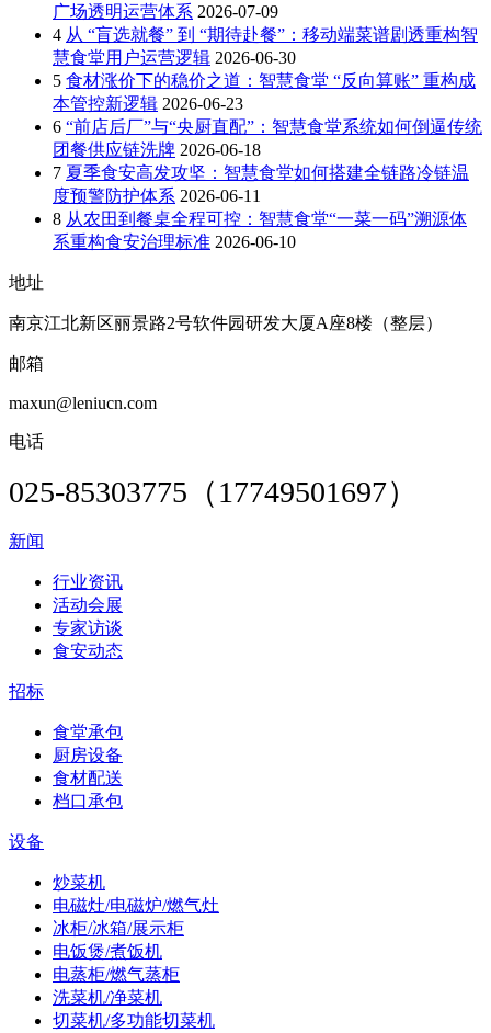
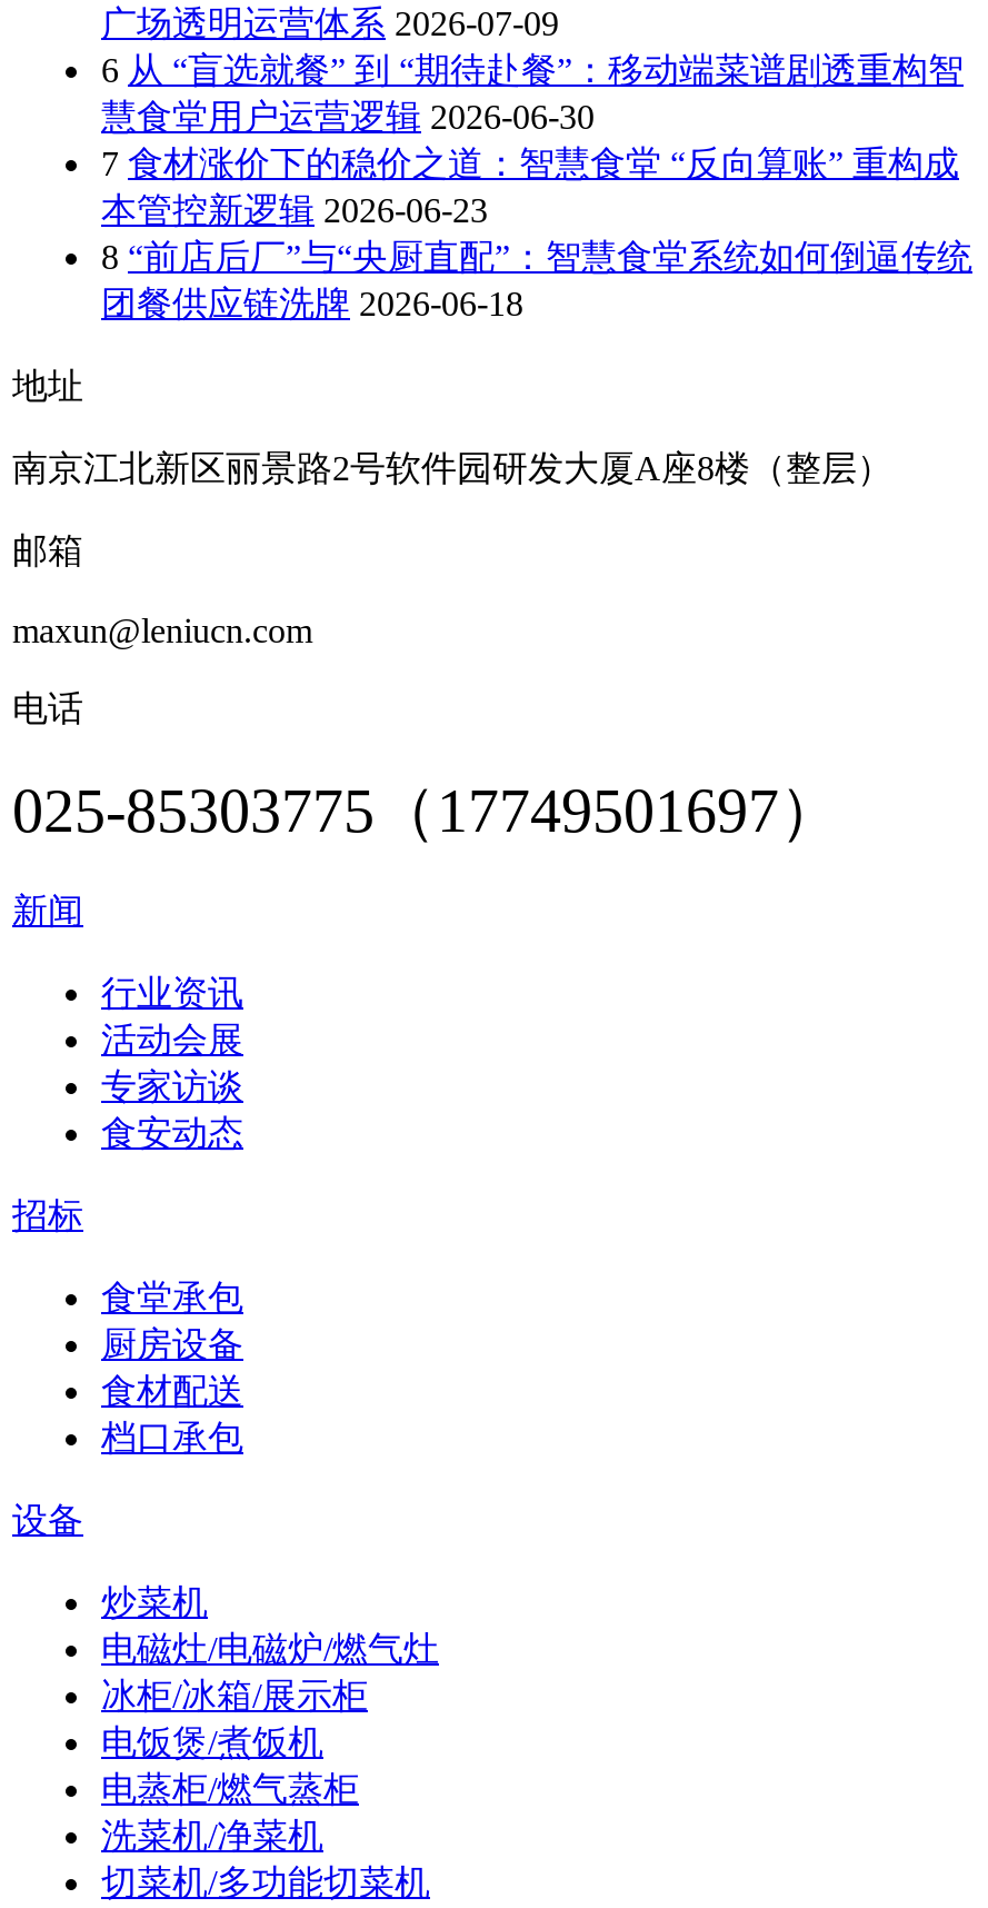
[53,25,478,44] 4从 “盲选就餐” 到 “期待赴餐”：移动端菜谱剧透重构智 -> [101,51,964,89] 6从 “盲选就餐” 到 “期待赴餐”：移动端菜谱剧透重构智
[53,71,476,90] 5食材涨价下的稳价之道：智慧食堂 “反向算账” 重构成 -> [101,144,959,182] 7食材涨价下的稳价之道：智慧食堂 “反向算账” 重构成
[53,117,482,136] 6 “前店后厂”与“央厨直配”：智慧食堂系统如何倒逼传统 -> [101,237,972,275] 8 “前店后厂”与“央厨直配”：智慧食堂系统如何倒逼传统
[53,163,469,251] 7夏季食安高发攻坚：智慧食堂如何搭建全链路冷链温 | 度预警防护体系 2026-06-11 | 8从农田到餐桌全程可控：智慧食堂“一菜一码”溯源体 | 系重构食安治理标准 2026-06-10 -> none

